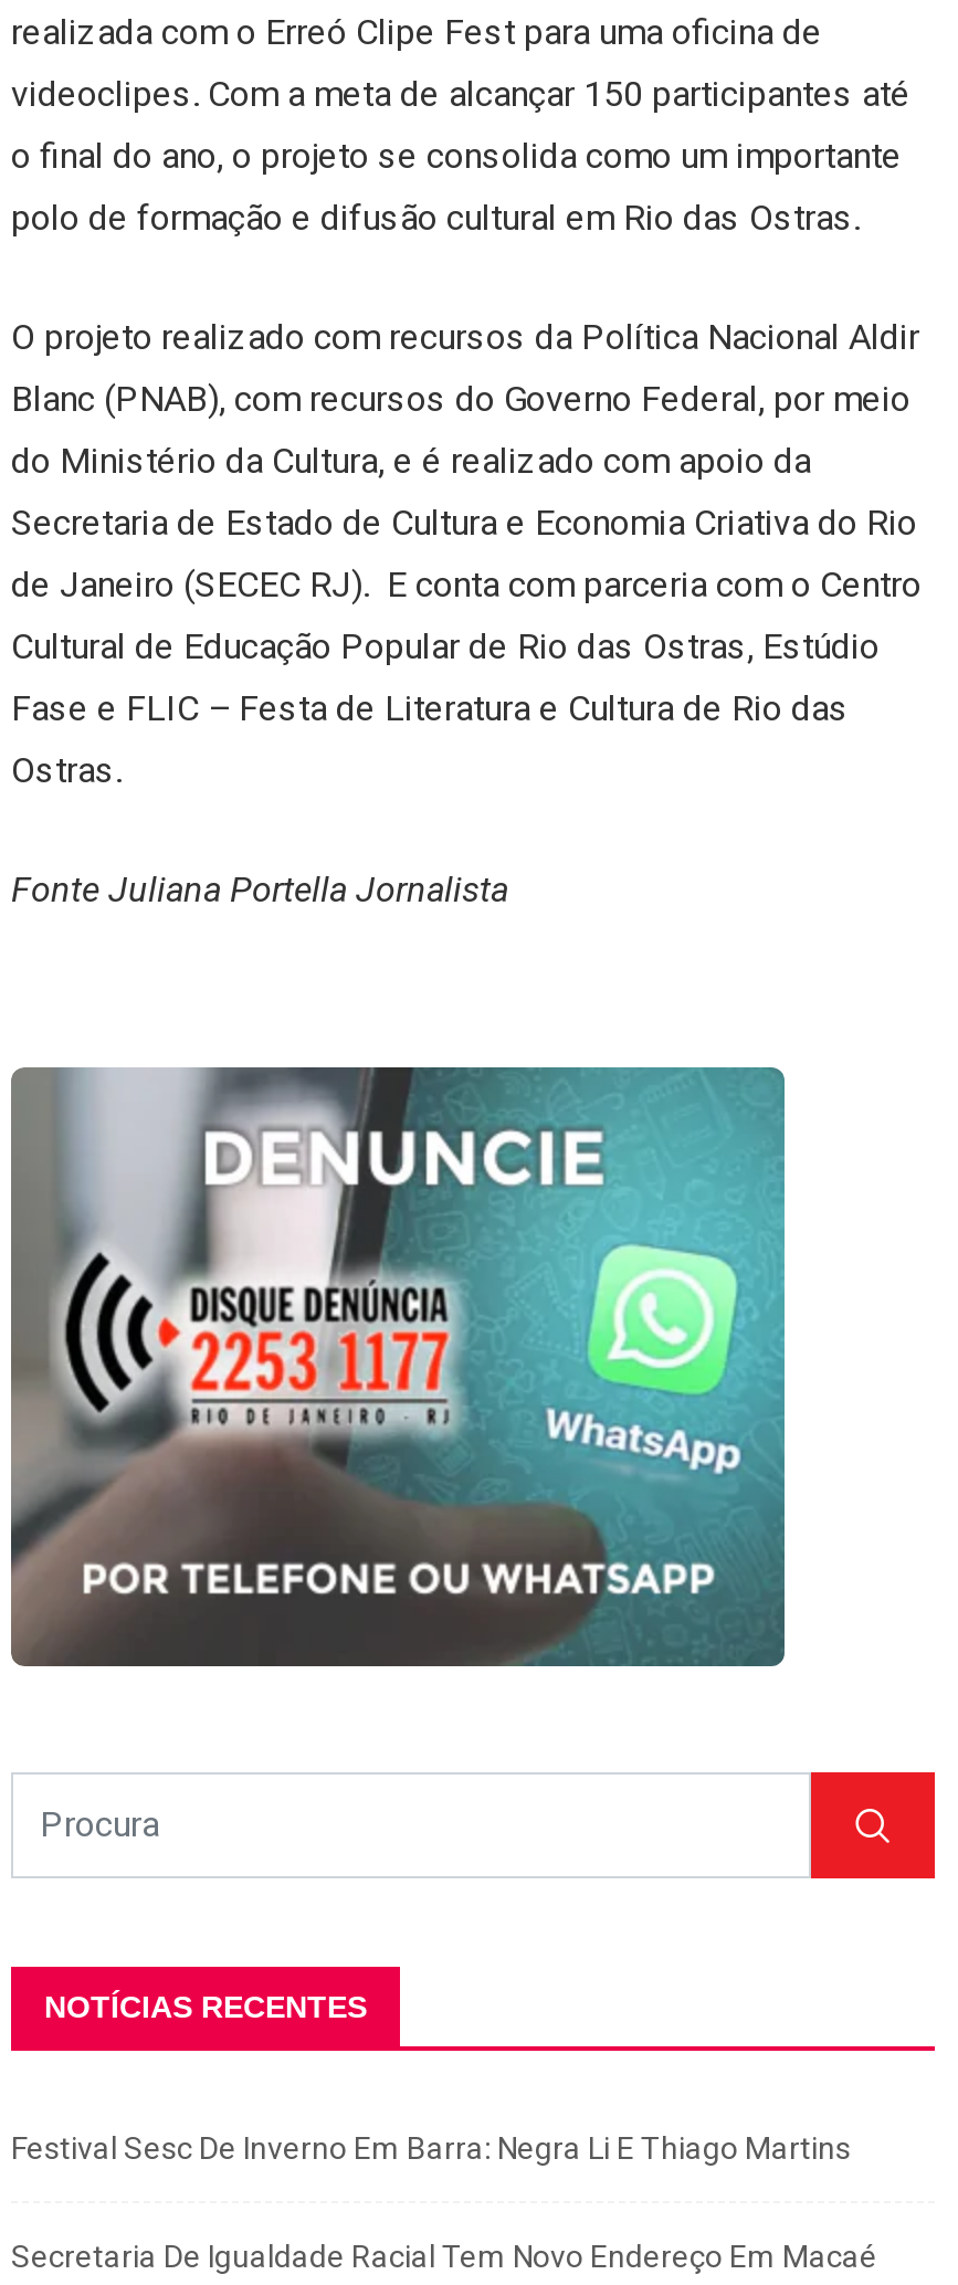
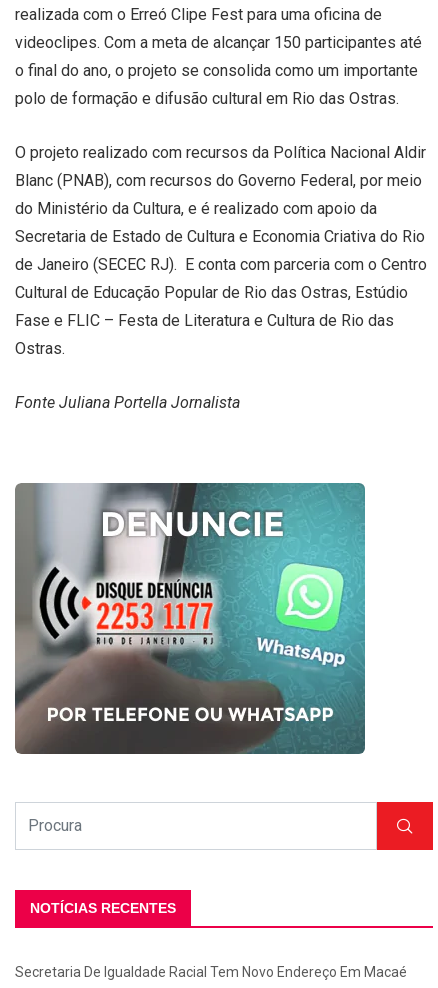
[11,2130,851,2165] Festival Sesc De Inverno Em Barra: Negra Li E Thiago Martins -> none

